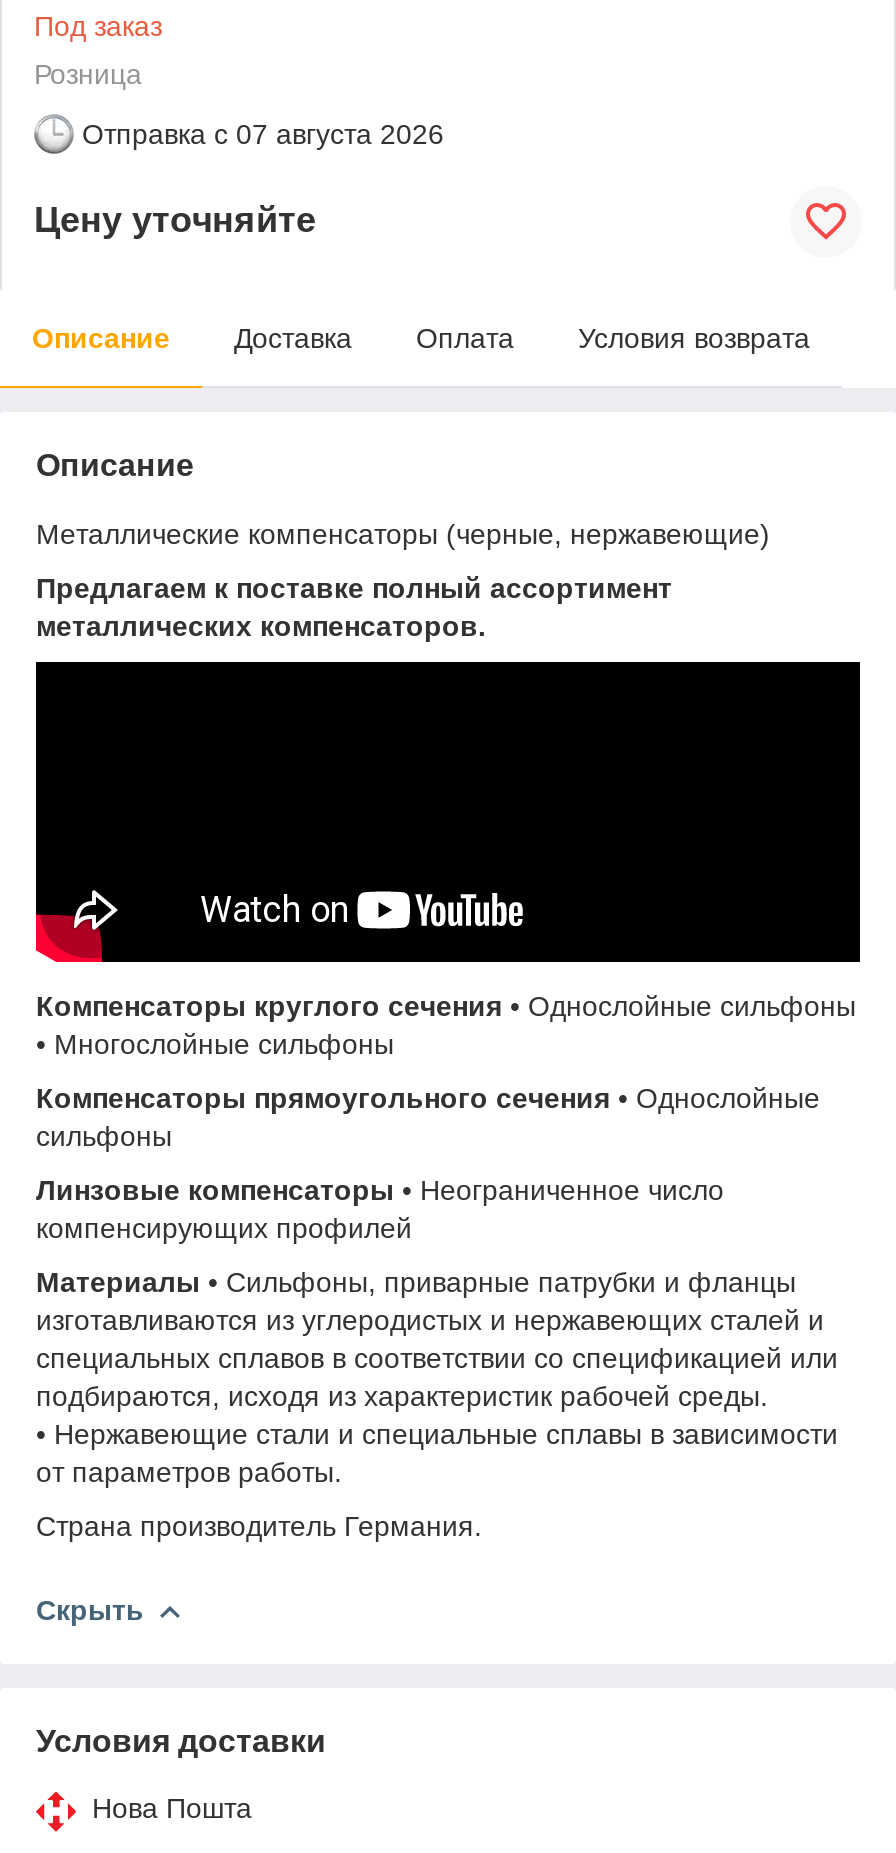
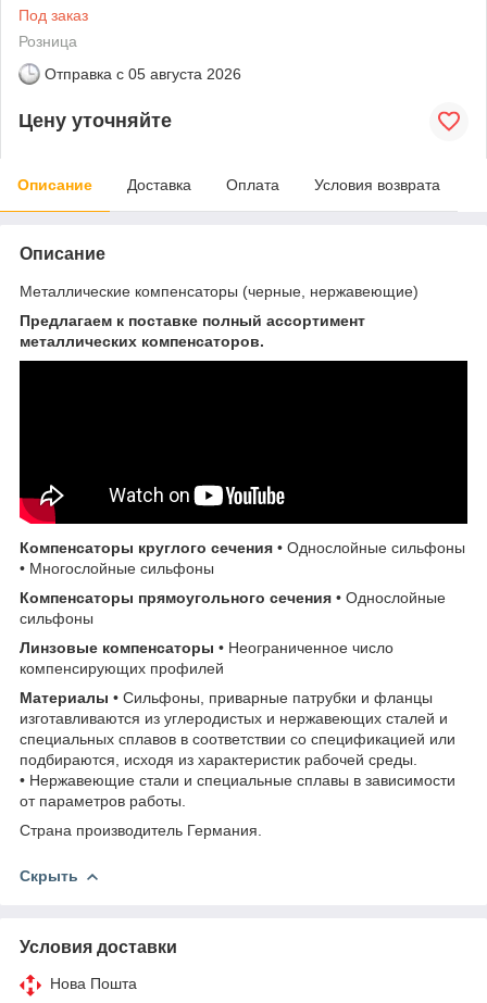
[82,118,444,150] Отправка с 07 августа 2026 -> [45,65,241,82] Отправка с 05 августа 2026

